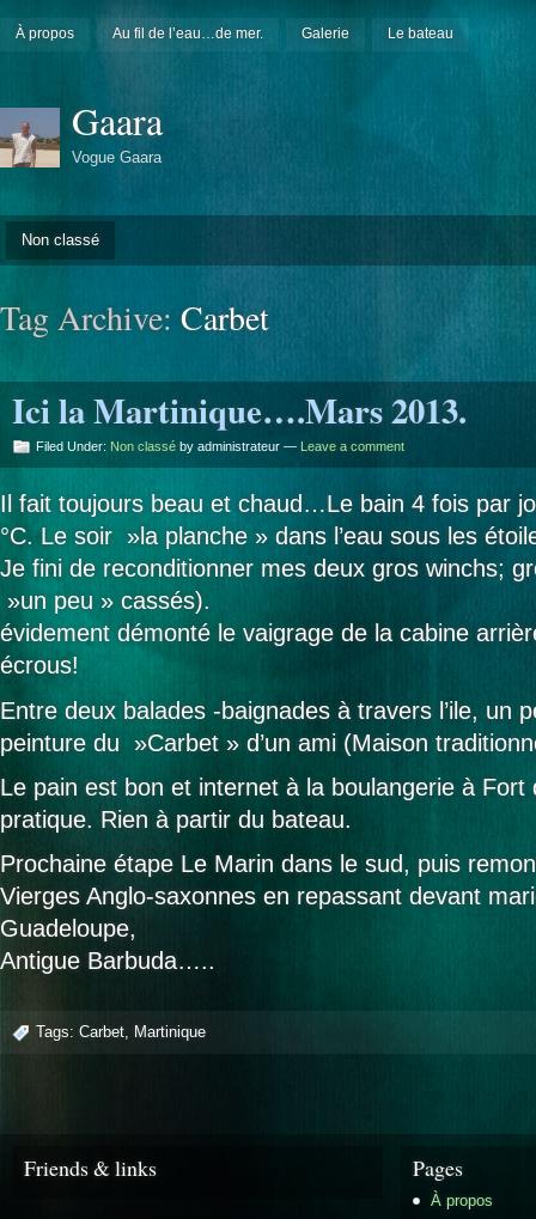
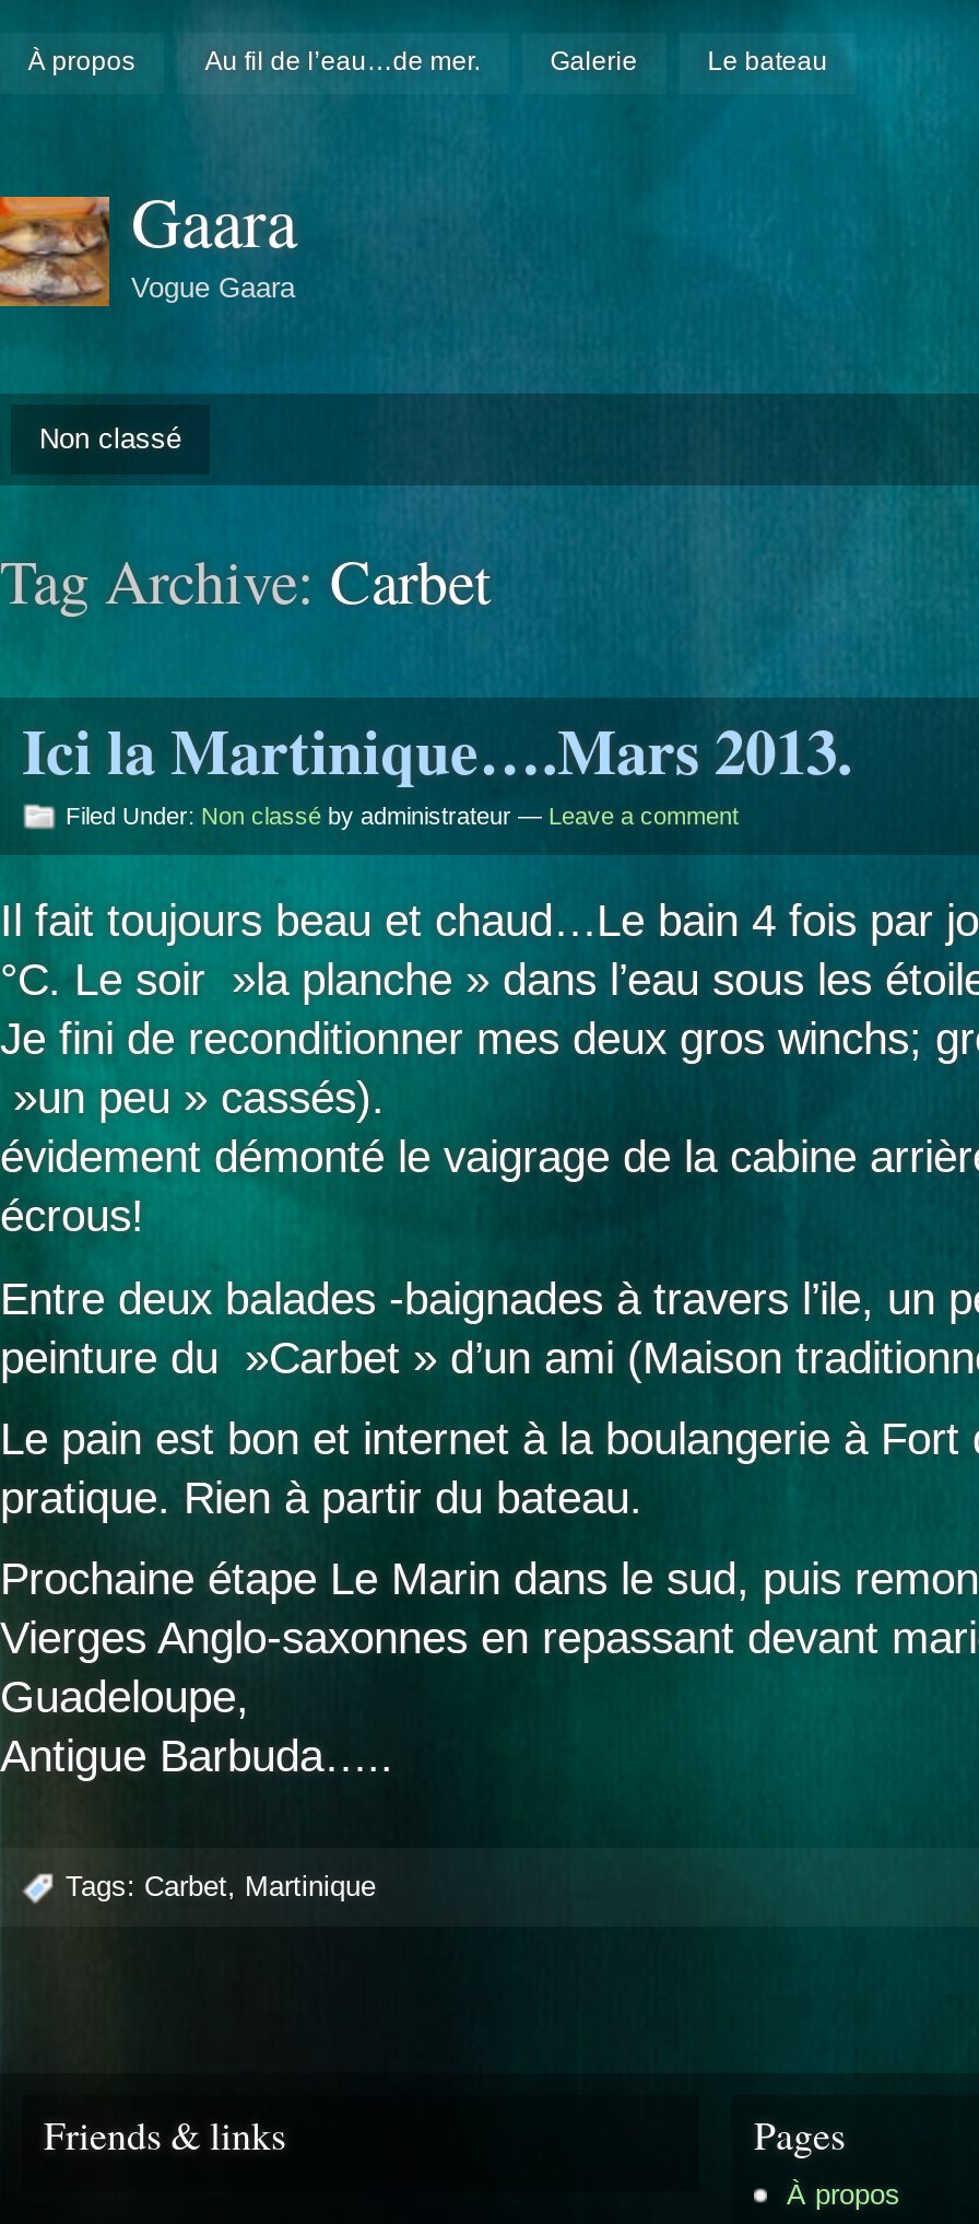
[4,106,61,169] [image] -> [7,195,111,308] [image]

